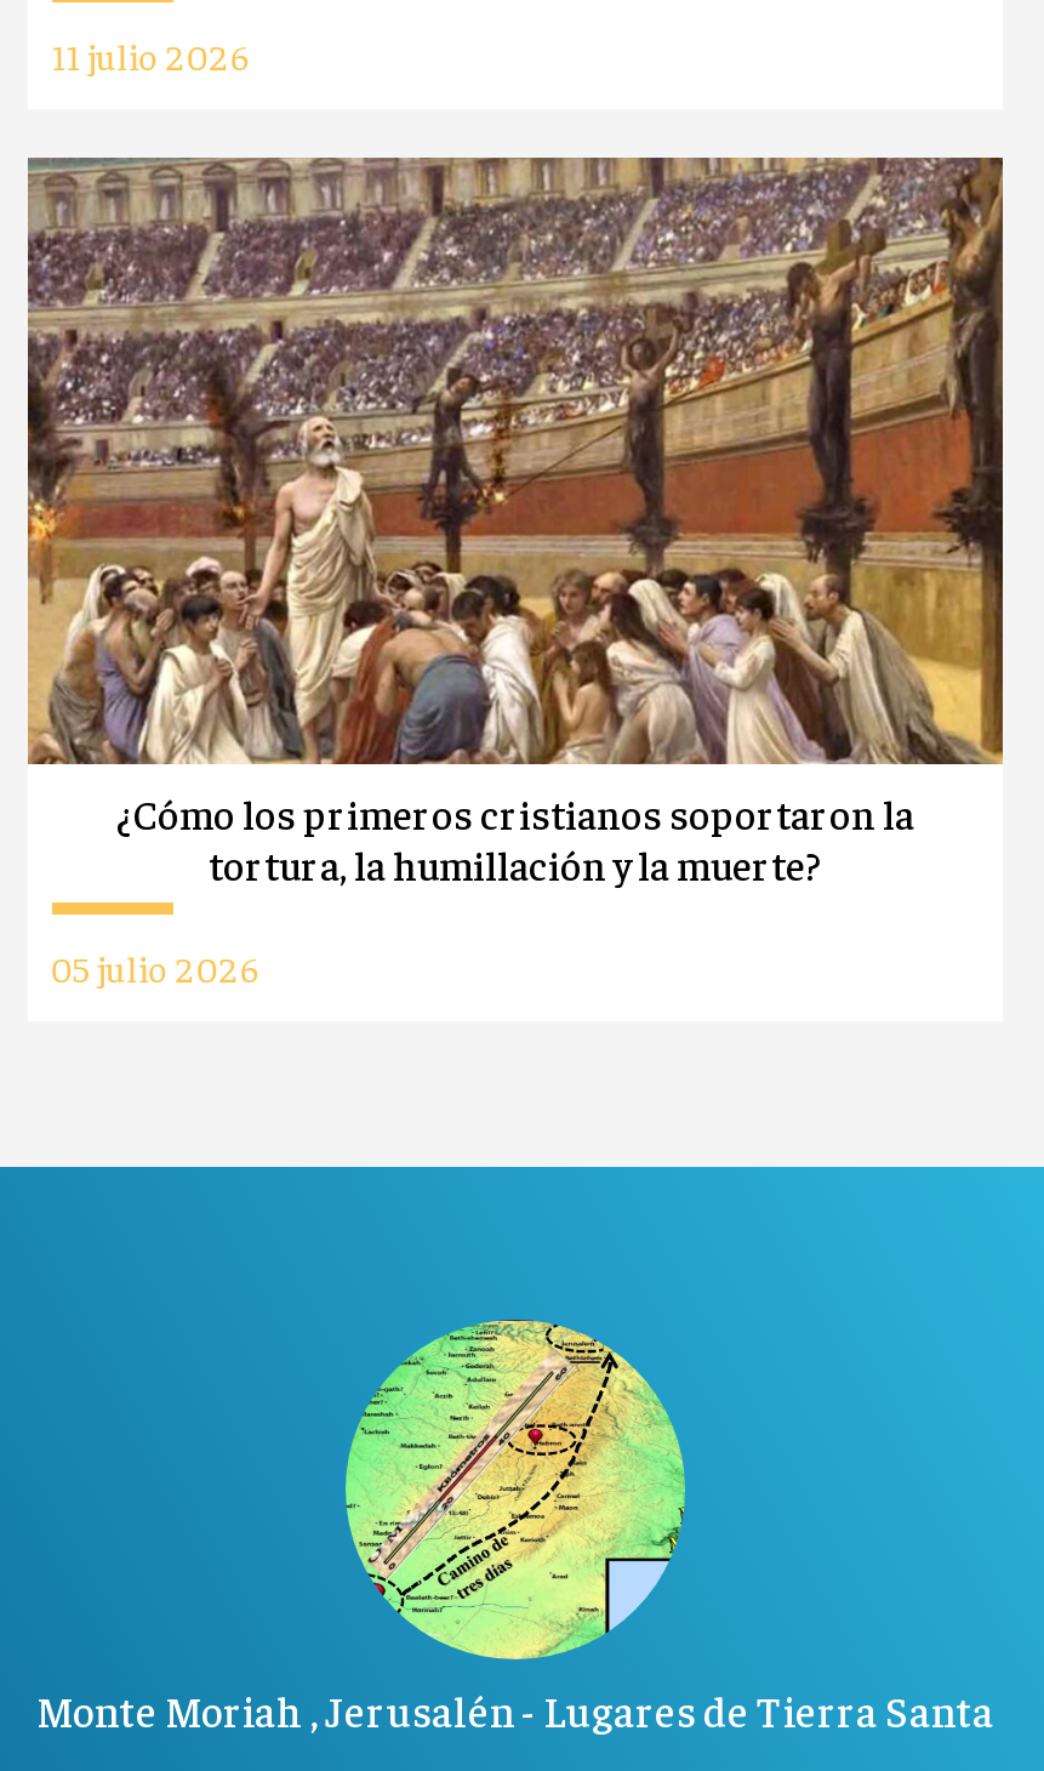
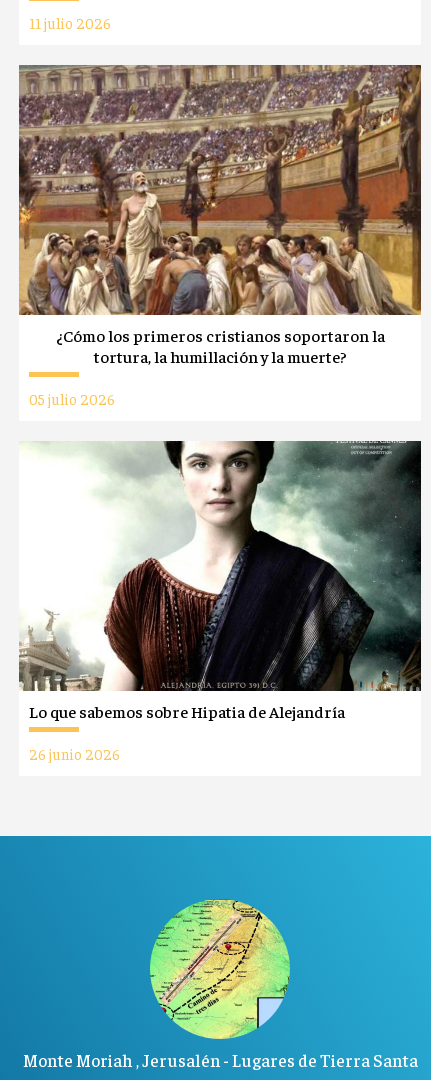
none -> [18,440,422,763] [image] | Lo que sabemos sobre Hipatia de Alejandría | 26 junio 2026

